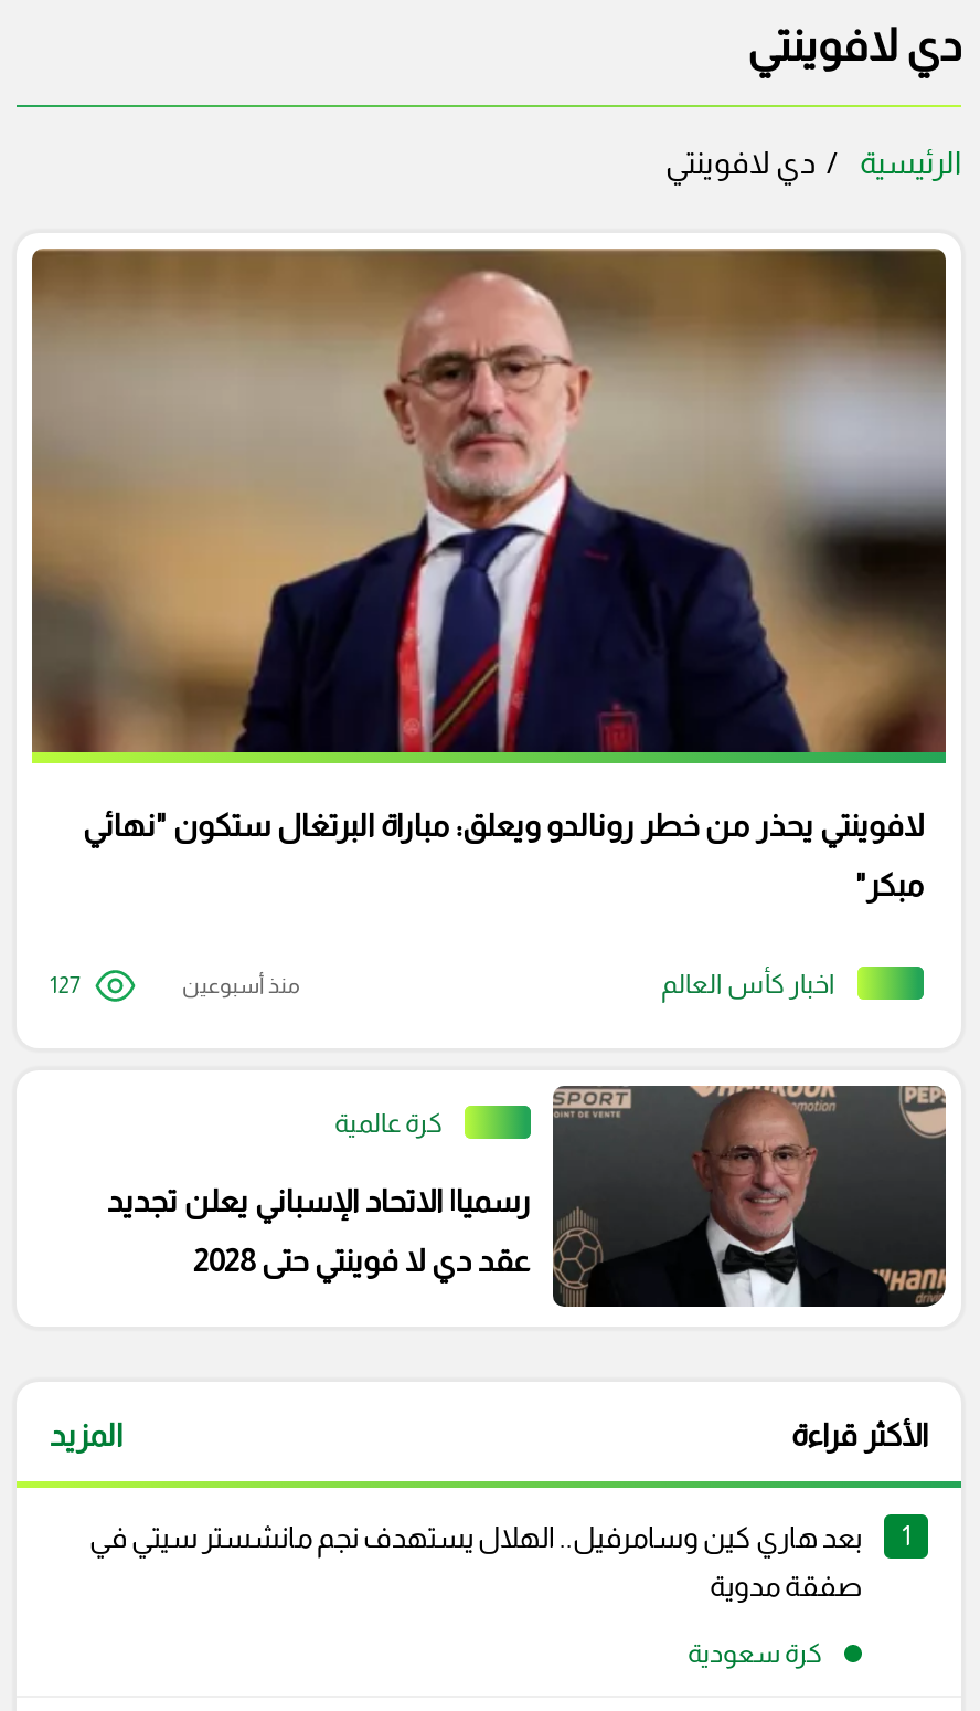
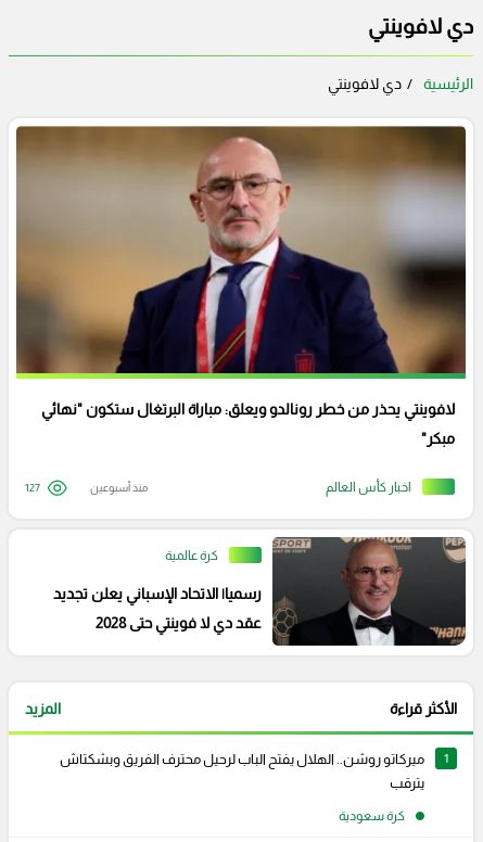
[89,1520,862,1553] بعد هاري كين وسامرفيل.. الهلال يستهدف نجم مانشستر سيتي في -> [60,751,424,767] ميركاتو روشن.. الهلال يفتح الباب لرحيل محترف الفريق وبشكتاش
[710,1569,862,1602] صفقة مدوية -> [390,774,424,791] يترقب

